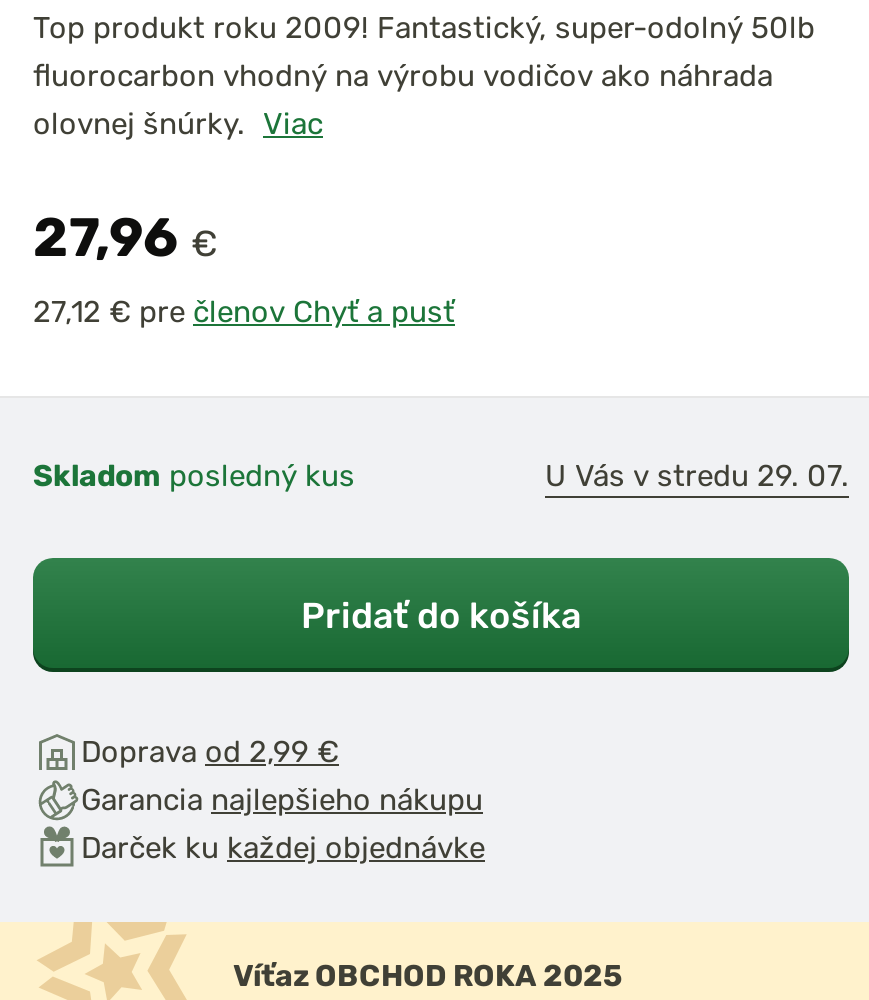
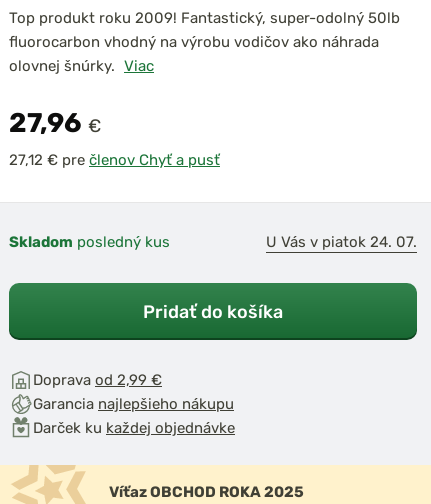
[545,458,849,494] U Vás v stredu 29. 07. -> [266,233,417,251] U Vás v piatok 24. 07.

